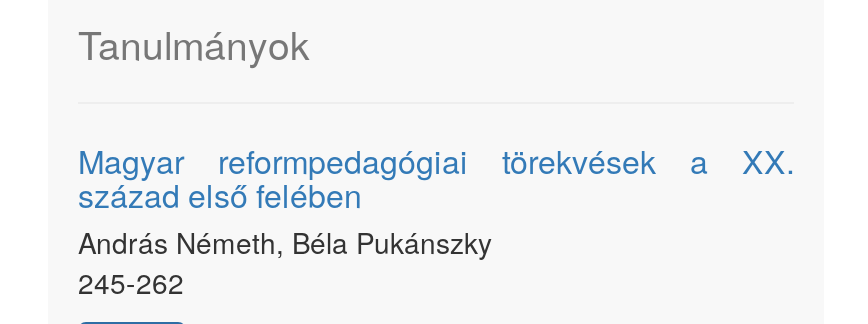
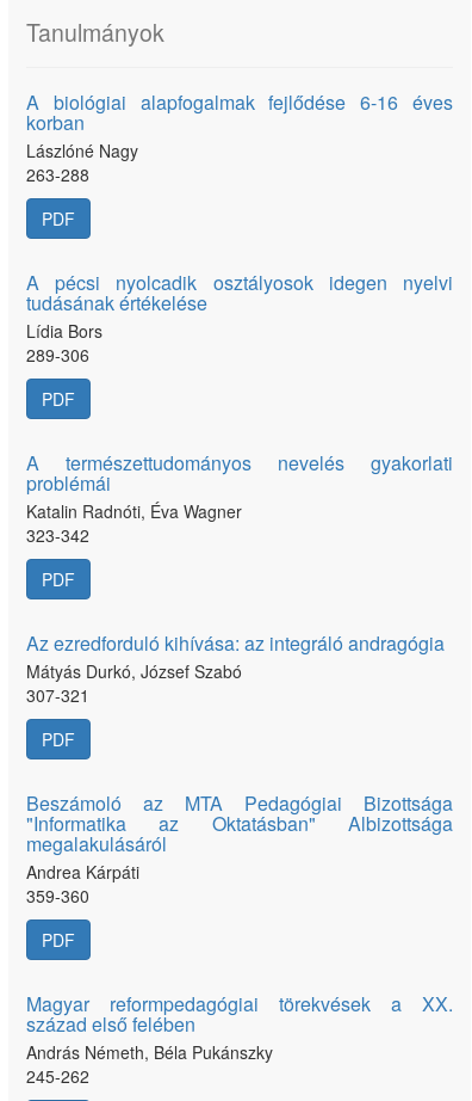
none -> [26,88,453,952] A biológiai alapfogalmak fejlődése 6-16 éves | korban | Lászlóné Nagy | 263-288 | PDF | A pécsi nyolcadik osztályosok idegen nyelvi | tudásának értékelése | Lídia Bors | 289-306 | PDF | A természettudományos nevelés gyakorlati | problémái | Katalin Radnóti, Éva Wagner | 323-342 | PDF | Az ezredforduló kihívása: az integráló andragógia | Mátyás Durkó, József Szabó | 307-321 | PDF | Beszámoló az MTA Pedagógiai Bizottsága | "Informatika az Oktatásban" Albizottsága | megalakulásáról | Andrea Kárpáti | 359-360 | PDF

